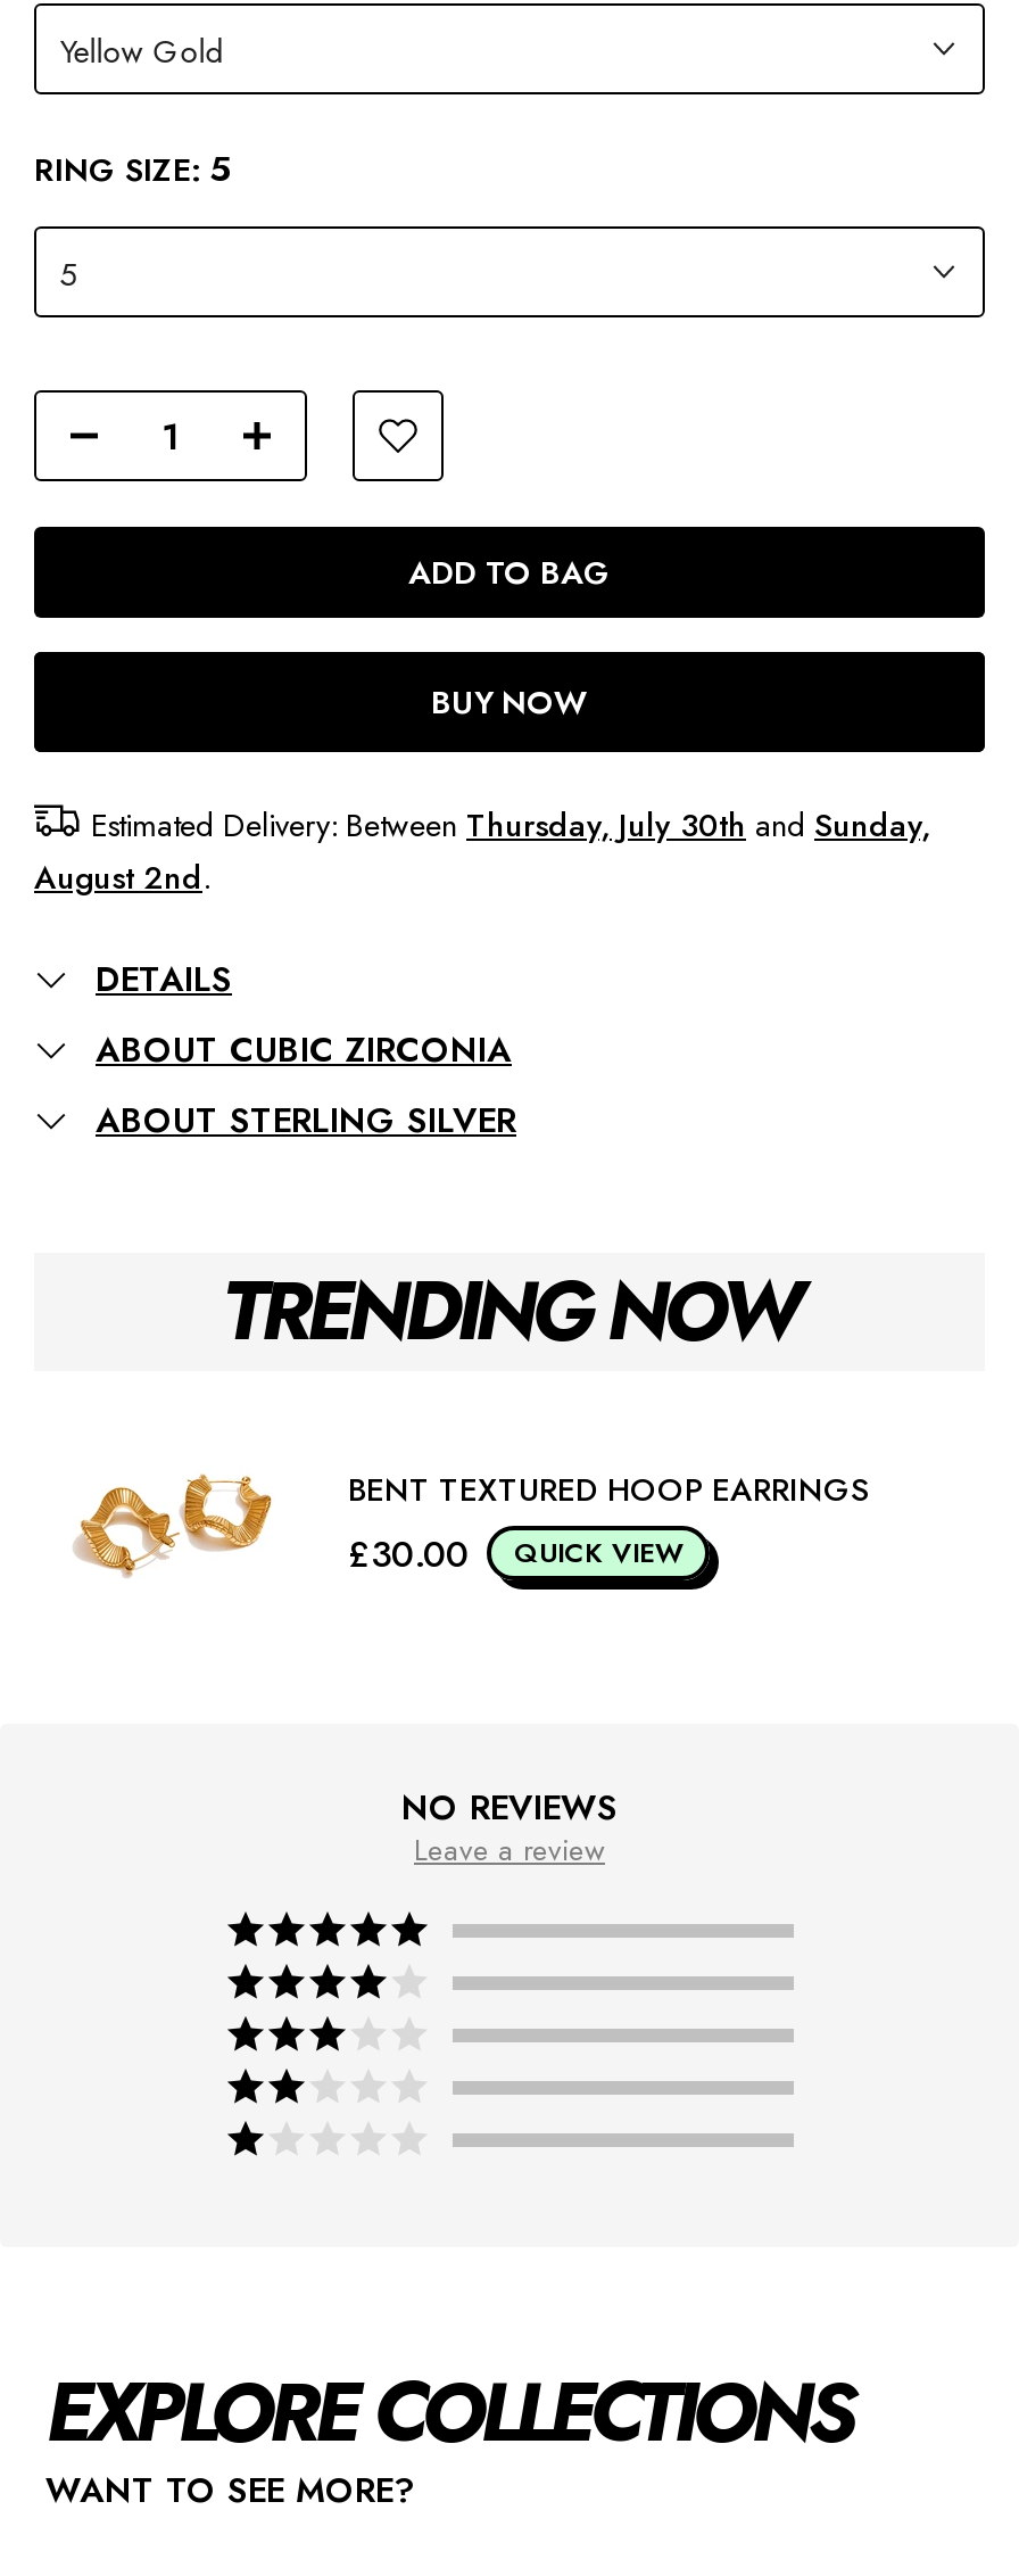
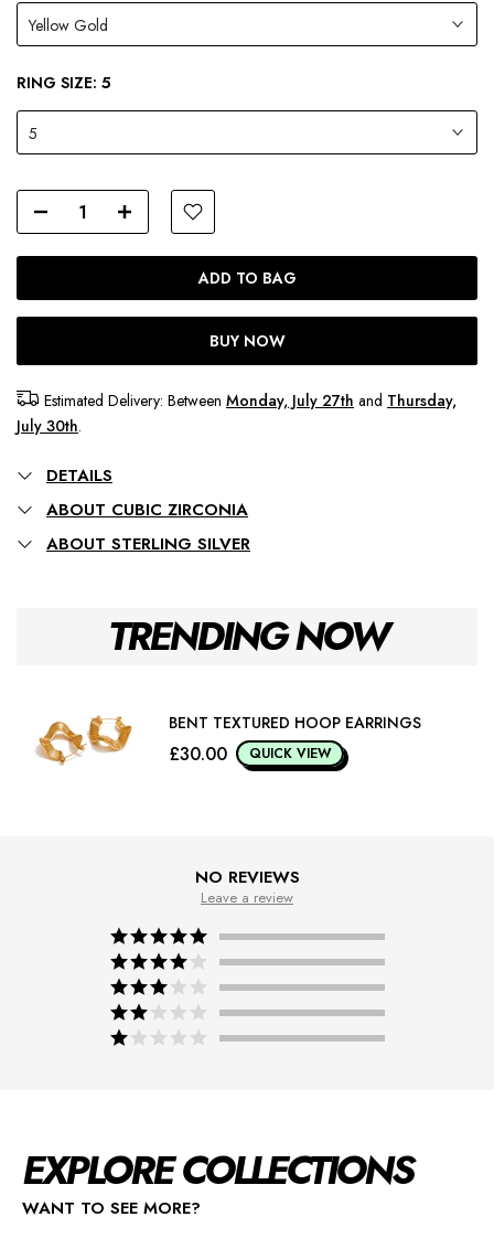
[34,802,930,900] Estimated Delivery: Between Thursday, July 30th and Sunday, | August 2nd. -> [17,390,457,437] Estimated Delivery: Between Monday, July 27th and Thursday, | July 30th.

